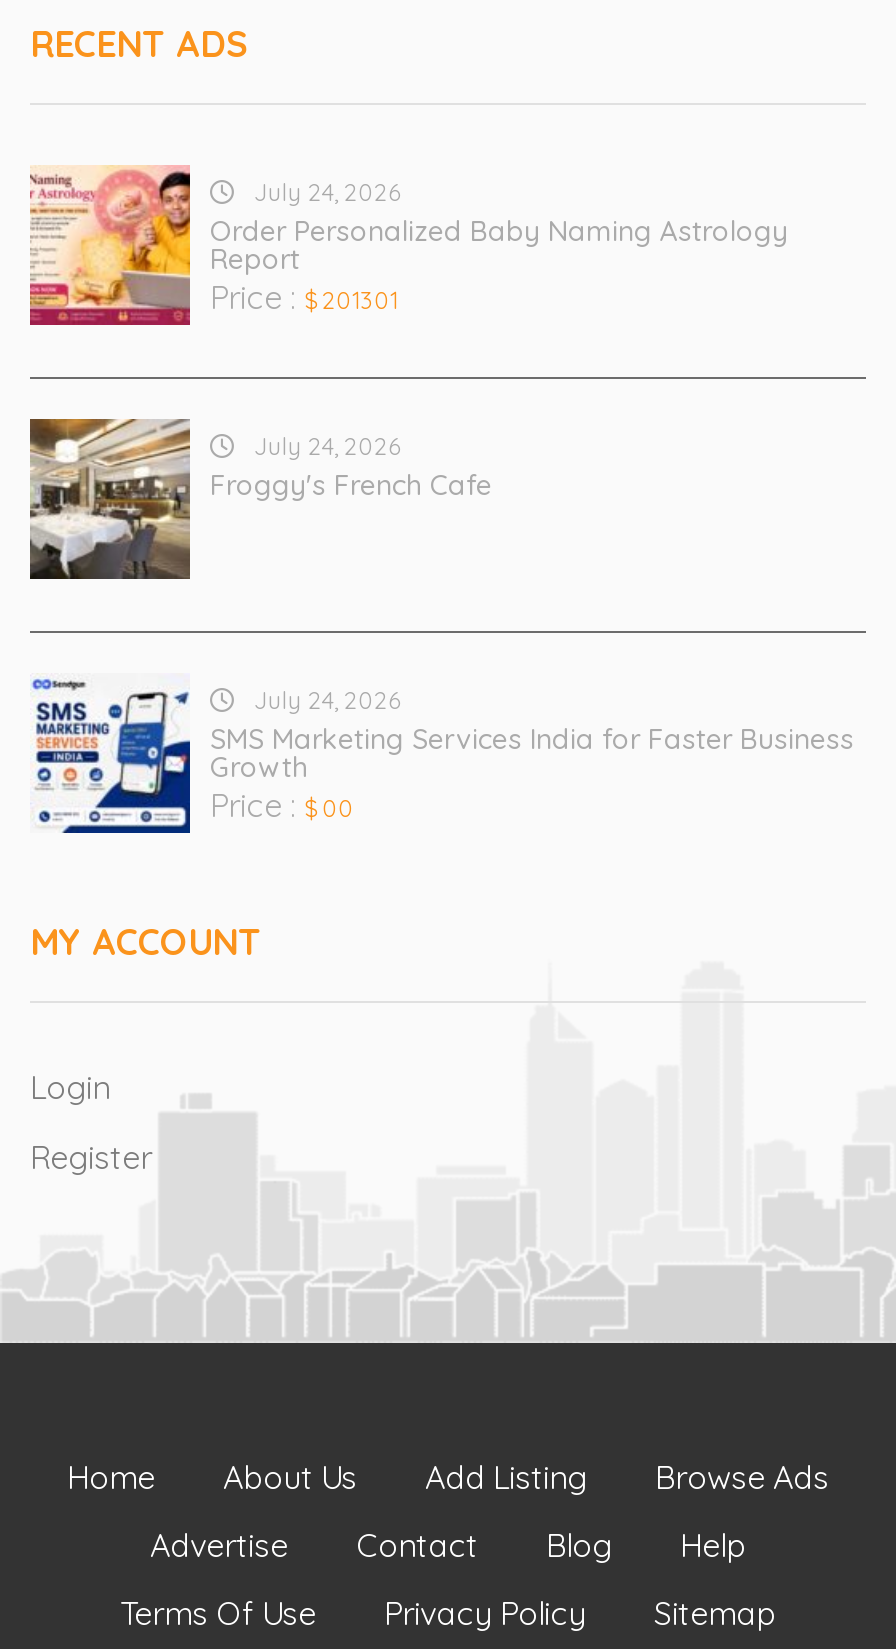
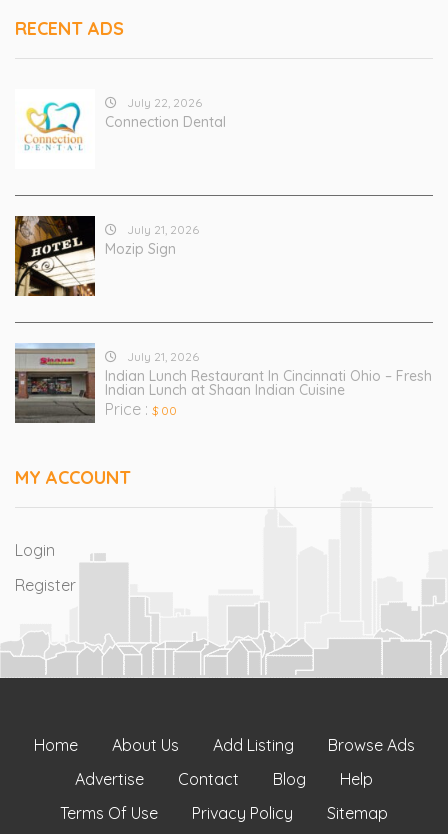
[28,163,788,327] [image] | July 24, 2026 | Order Personalized Baby Naming Astrology | Report | Price : $ 201301 -> [15,90,226,169] [image] | July 22, 2026 | Connection Dental
[28,417,492,581] [image] | July 24, 2026 | Froggy's French Cafe -> [14,215,199,297] [image] | July 21, 2026 | Mozip Sign
[30,675,854,835] [image] | July 24, 2026 | SMS Marketing Services India for Faster Business | Growth -> [14,343,432,424] [image] | July 21, 2026 | Indian Lunch Restaurant In Cincinnati Ohio – Fresh | Indian Lunch at Shaan Indian Cuisine

